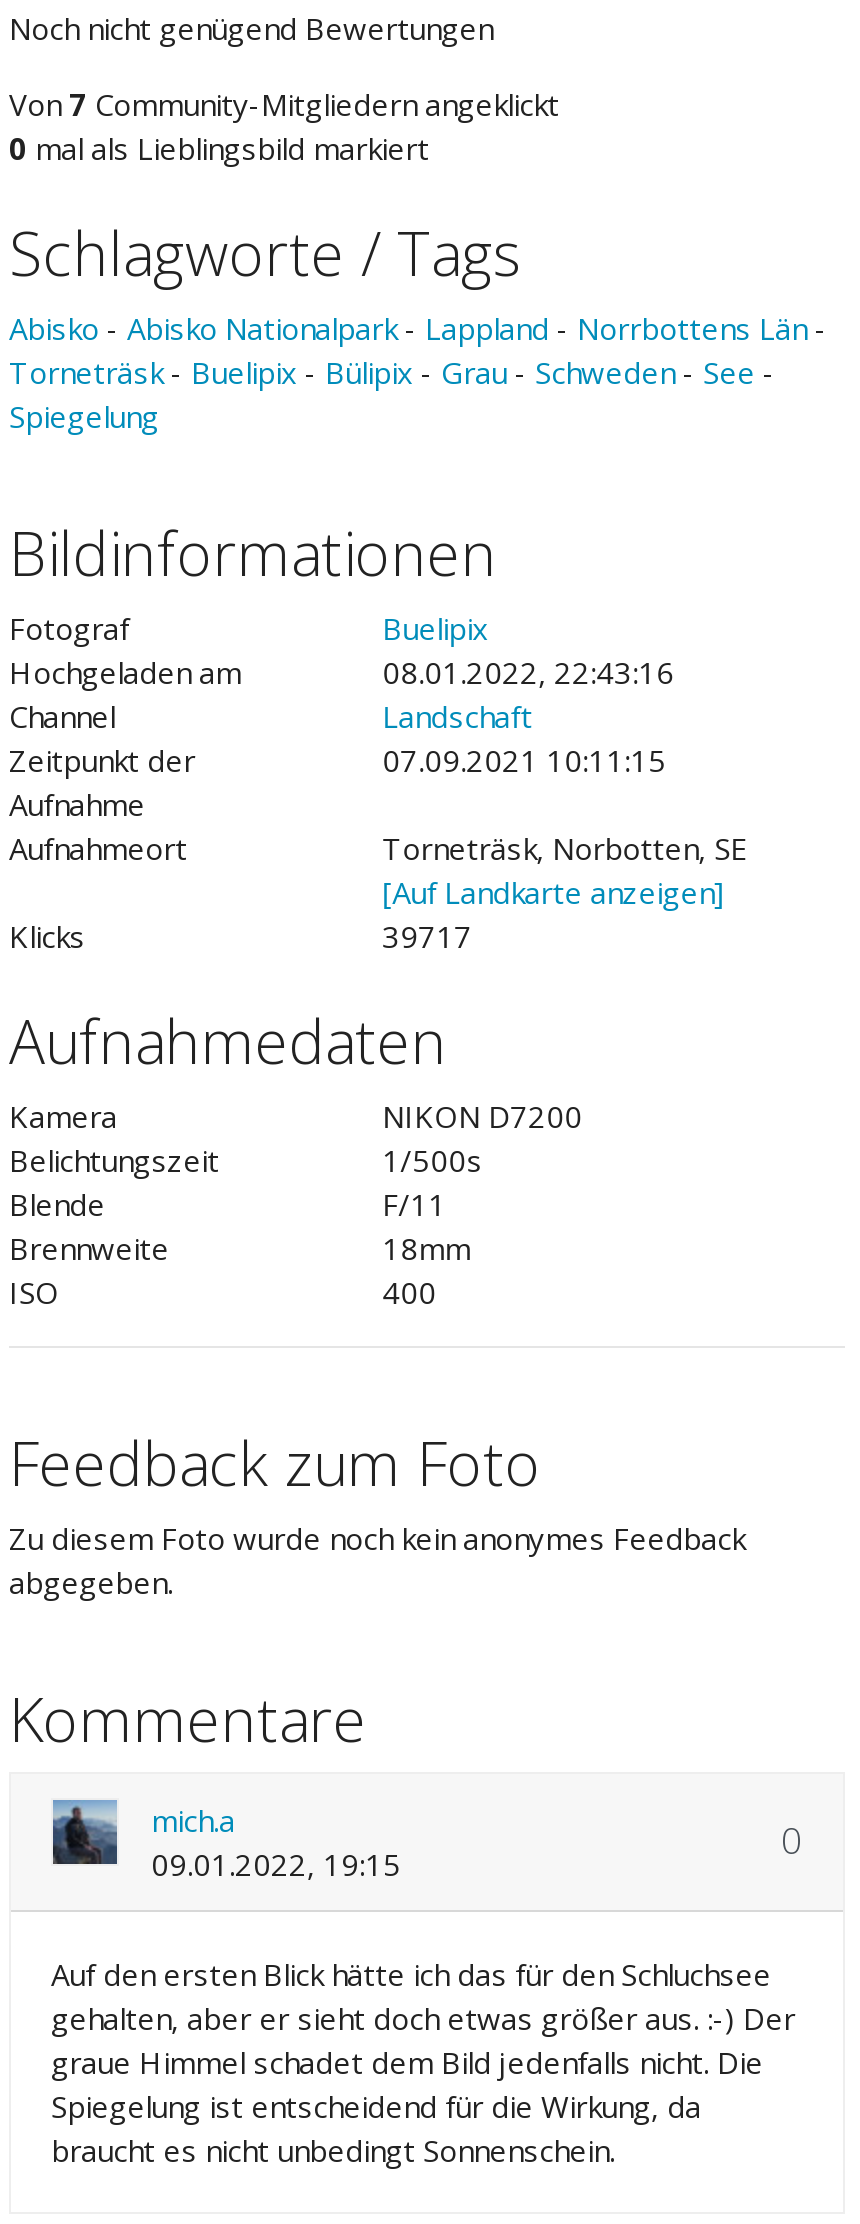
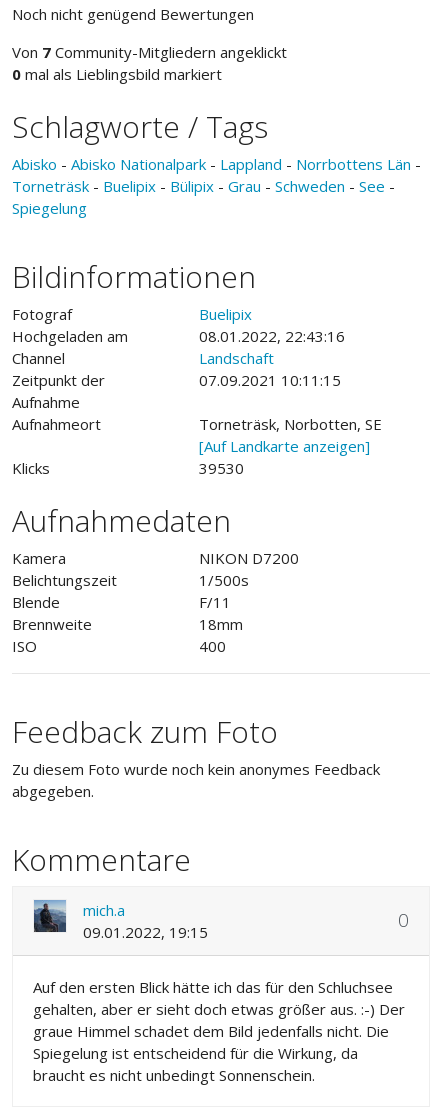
[382,915,472,955] 39717 -> [199,457,244,477] 39530

